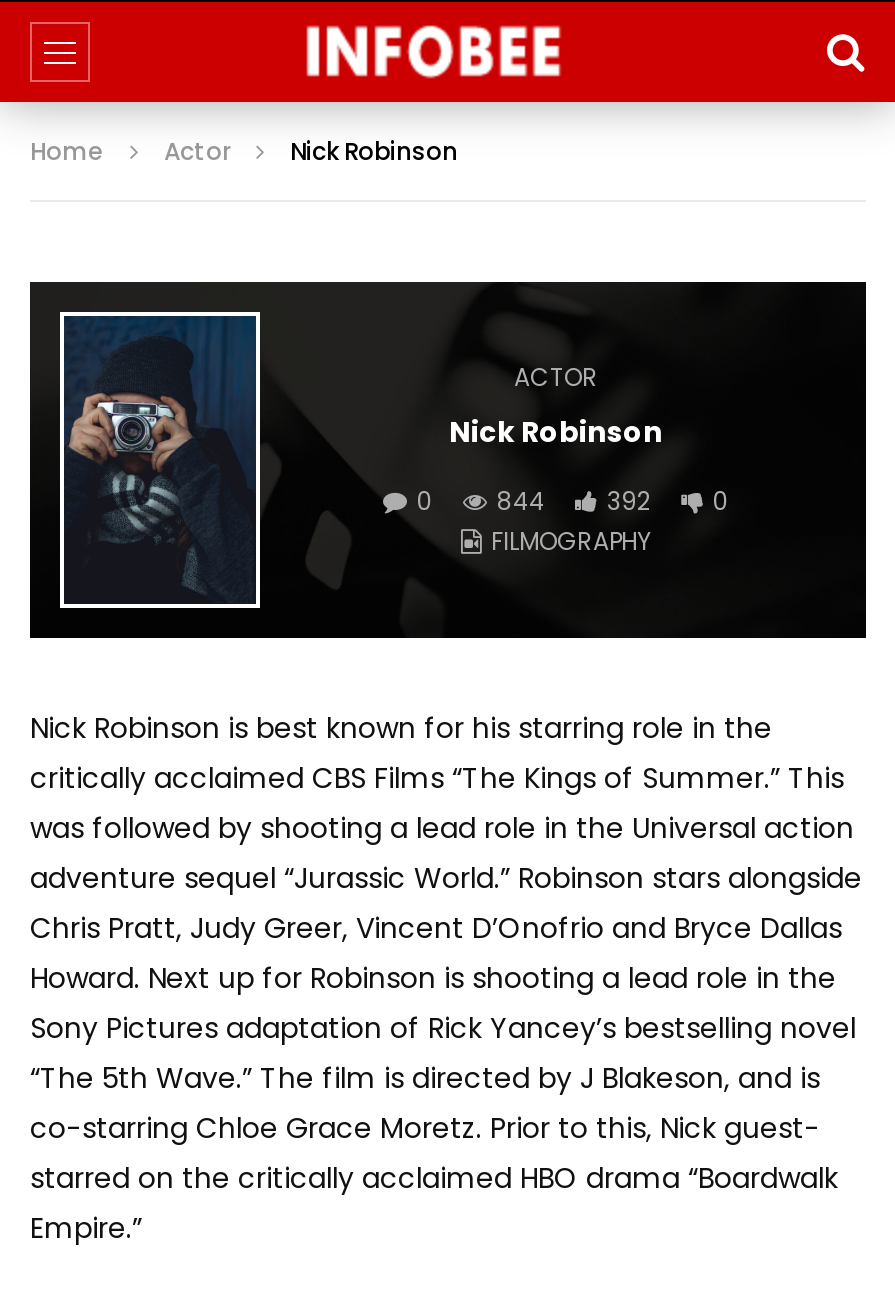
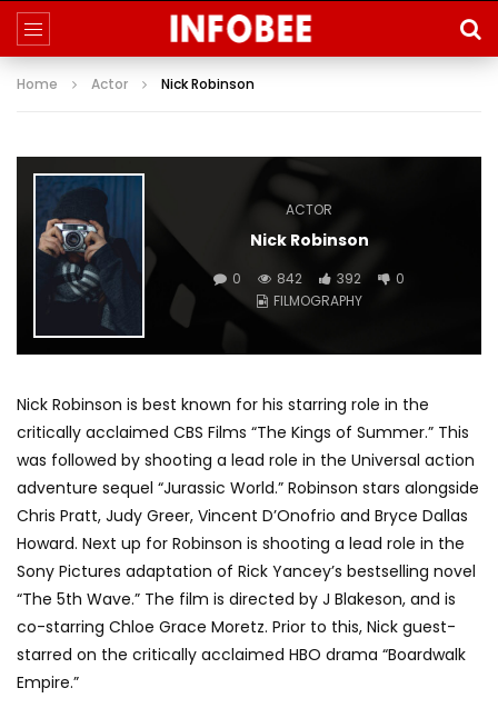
[417,484,729,518] 0 844 392 0 -> [232,269,405,288] 0 842 392 0

